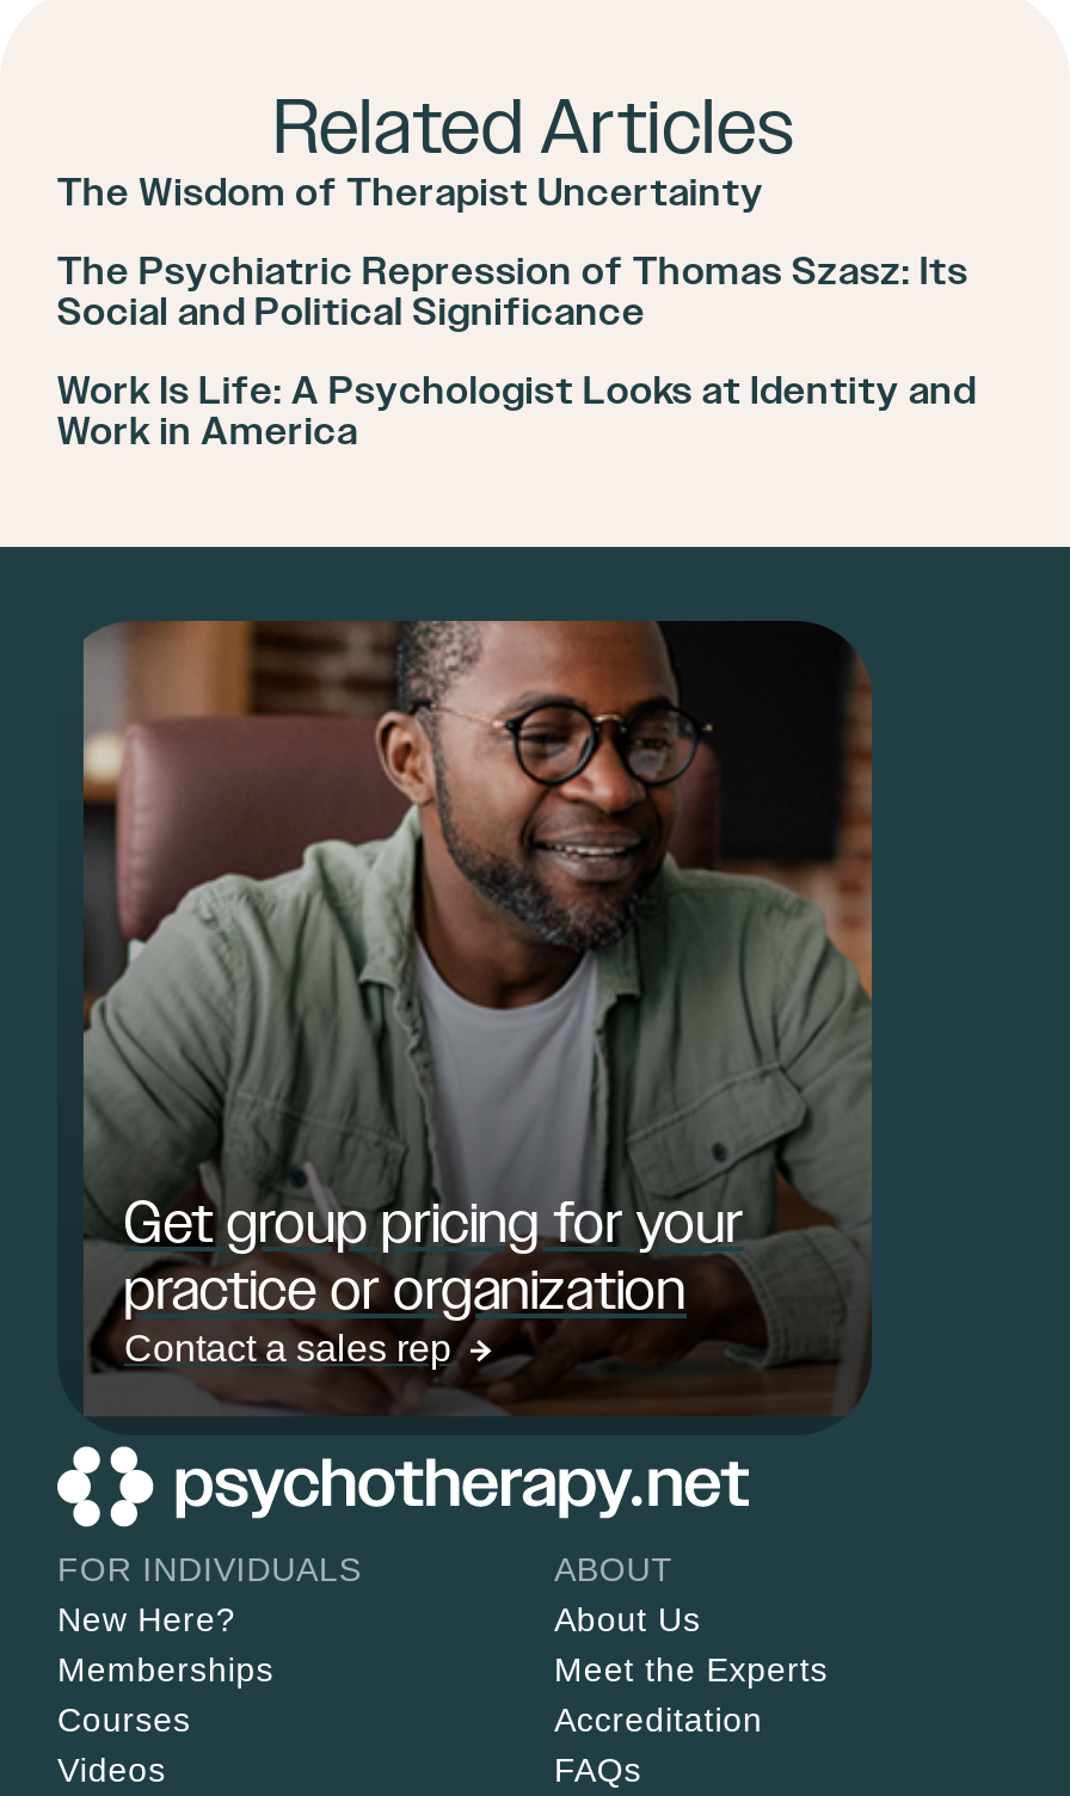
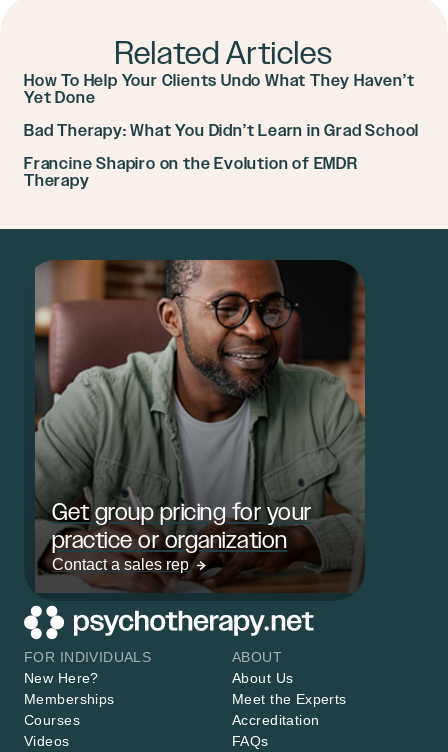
[57,170,764,215] The Wisdom of Therapist Uncertainty -> [24,71,415,107] How To Help Your Clients Undo What They Haven’t | Yet Done
[57,248,969,334] The Psychiatric Repression of Thomas Szasz: Its | Social and Political Significance -> [24,121,419,140] Bad Therapy: What You Didn’t Learn in Grad School
[57,368,977,454] Work Is Life: A Psychologist Looks at Identity and | Work in America -> [24,154,358,190] Francine Shapiro on the Evolution of EMDR | Therapy

